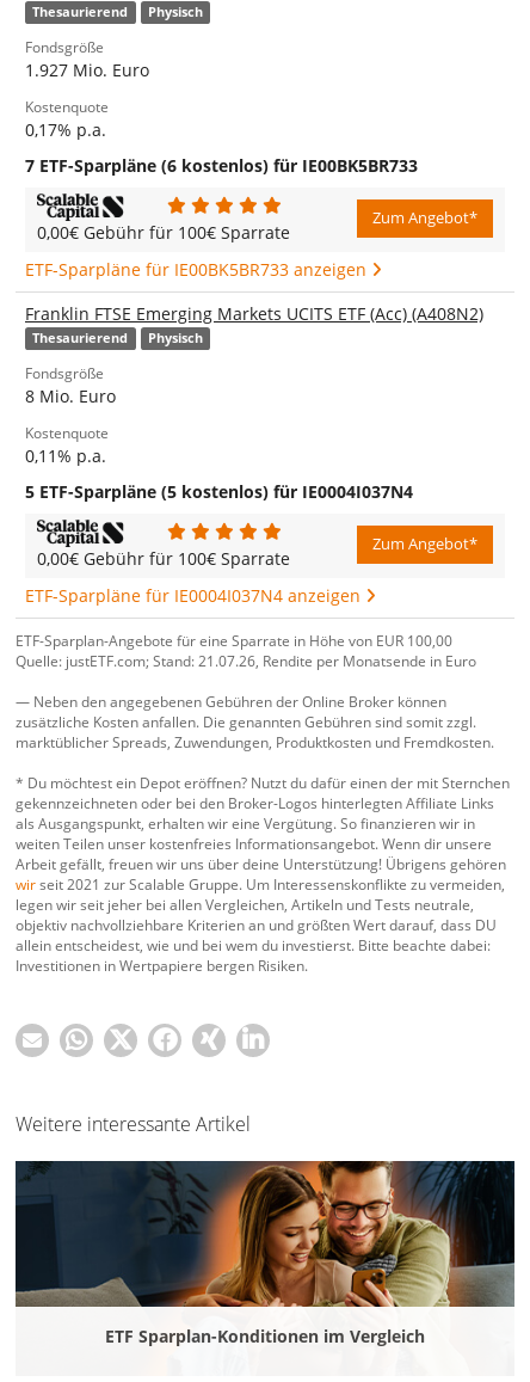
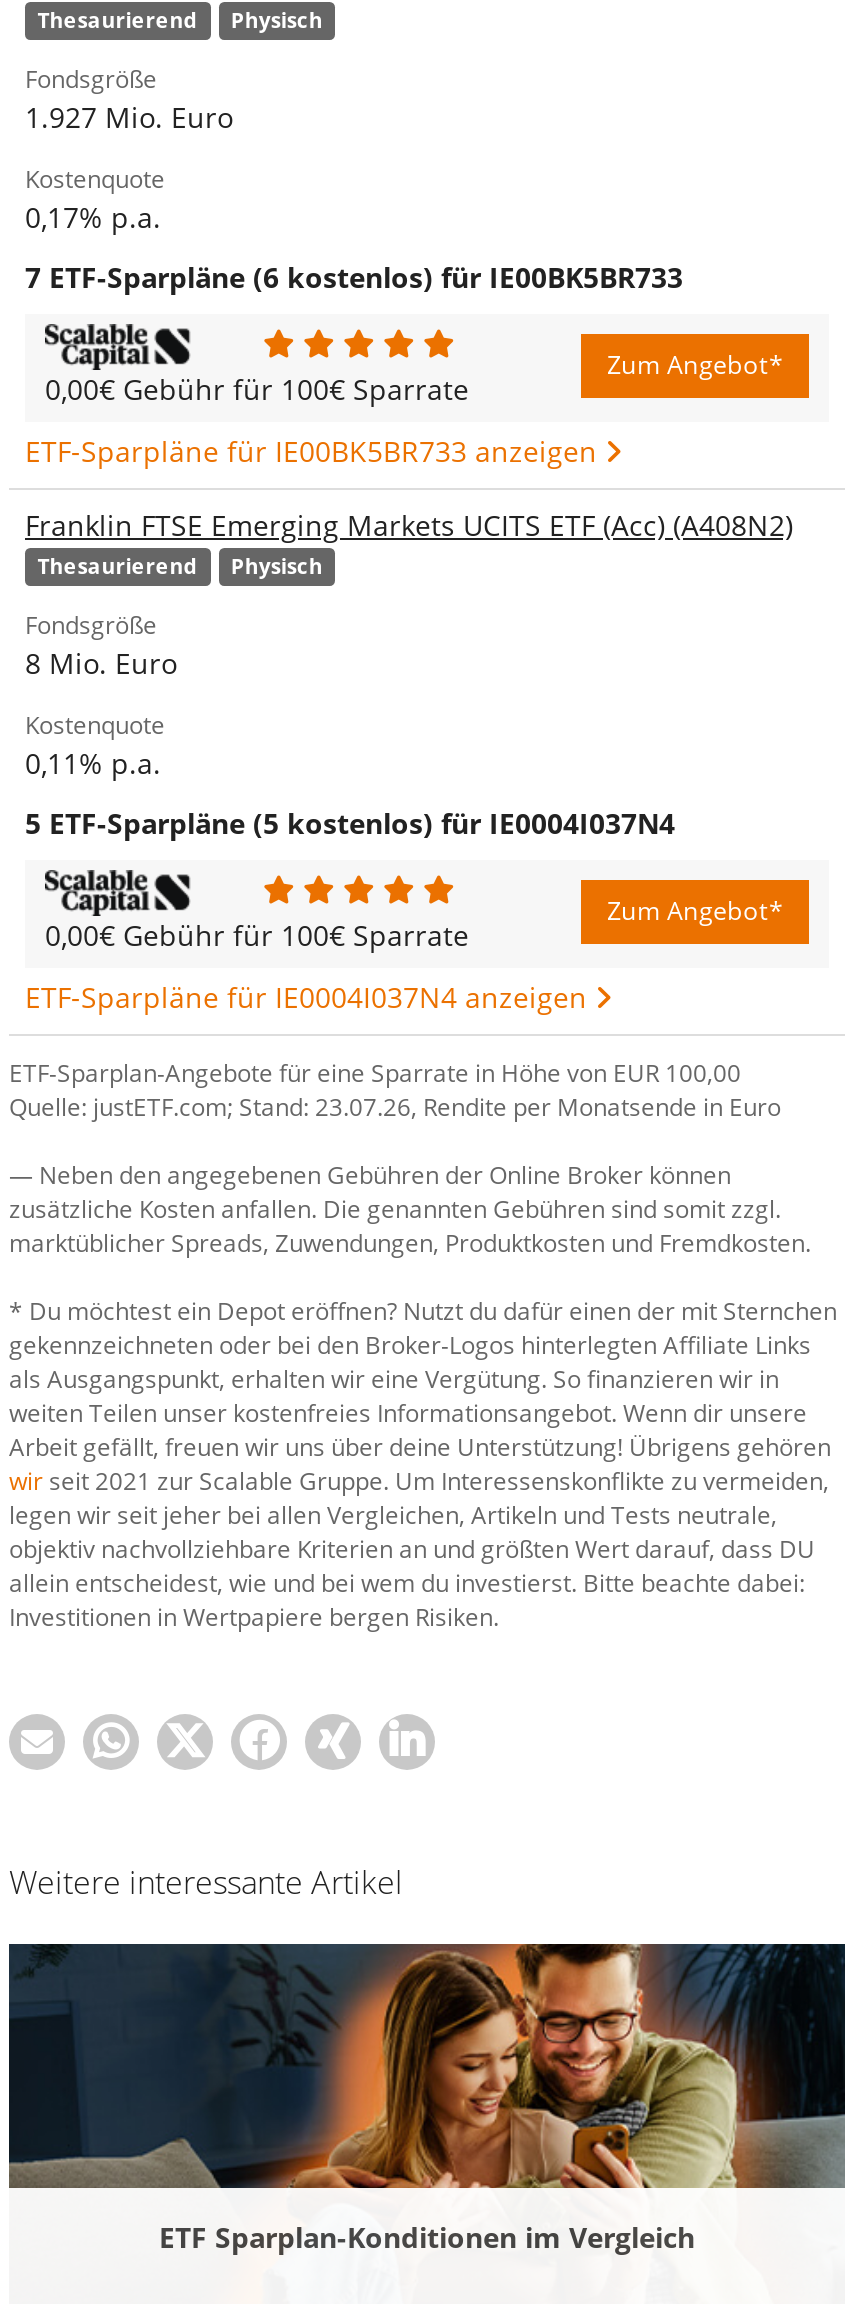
[16,651,476,670] Quelle: justETF.com; Stand: 21.07.26, Rendite per Monatsende in Euro -> [9,1090,781,1122] Quelle: justETF.com; Stand: 23.07.26, Rendite per Monatsende in Euro

